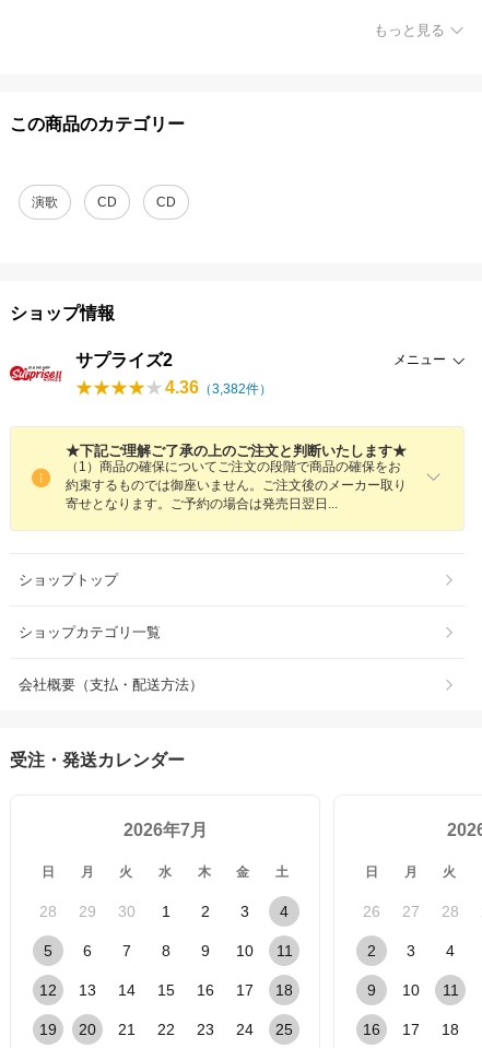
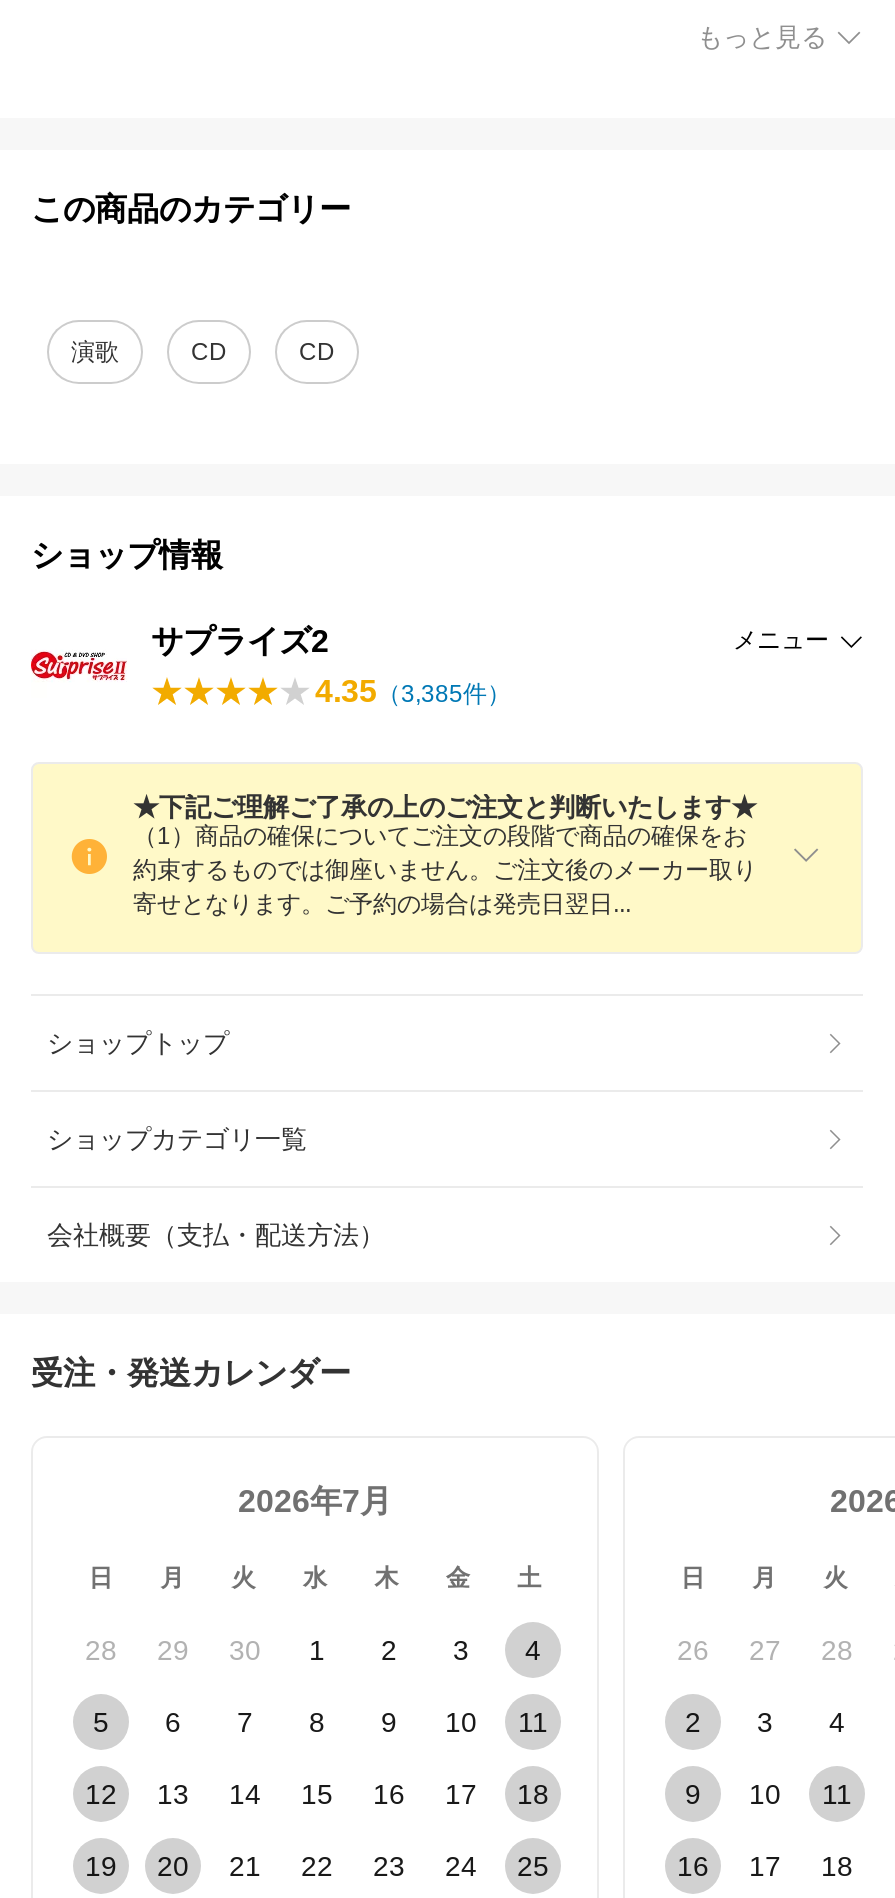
[165,378,272,397] 4.36（3,382件） -> [315,674,511,708] 4.35（3,385件）

